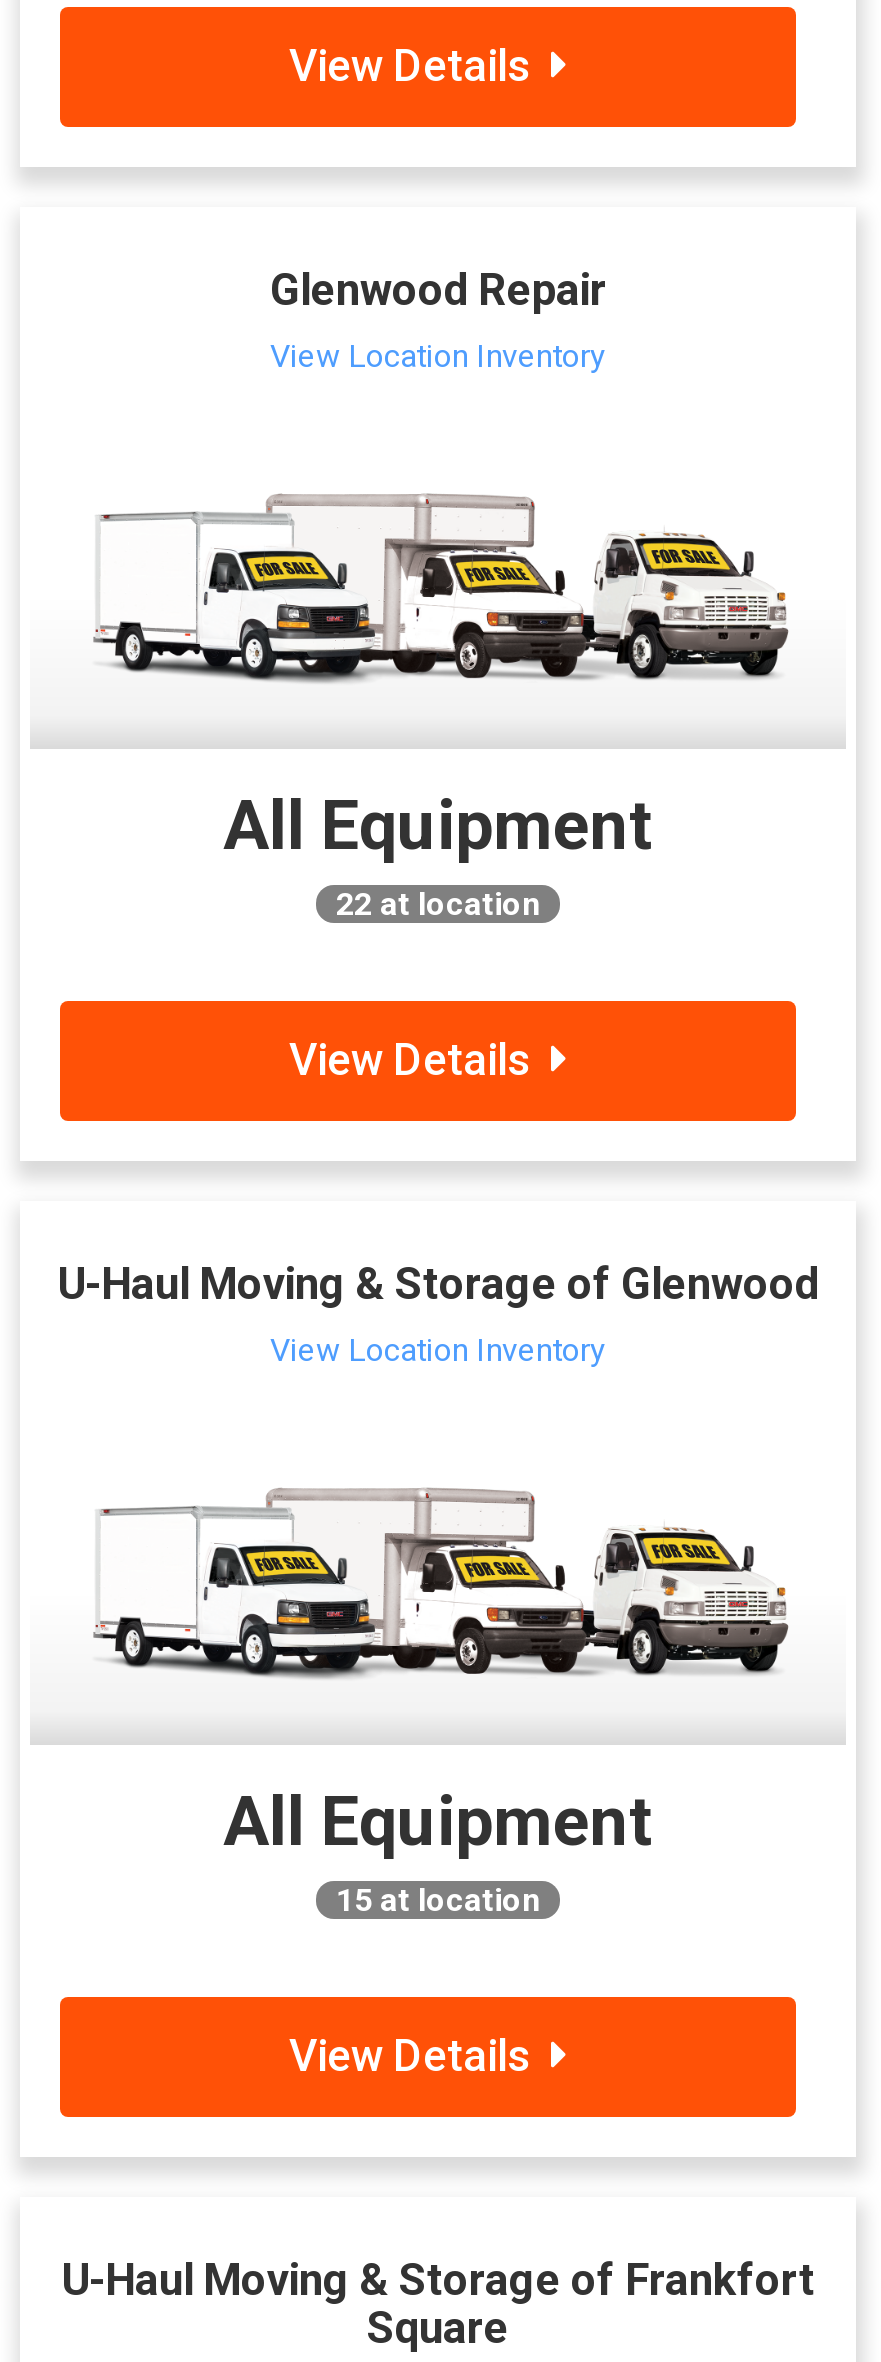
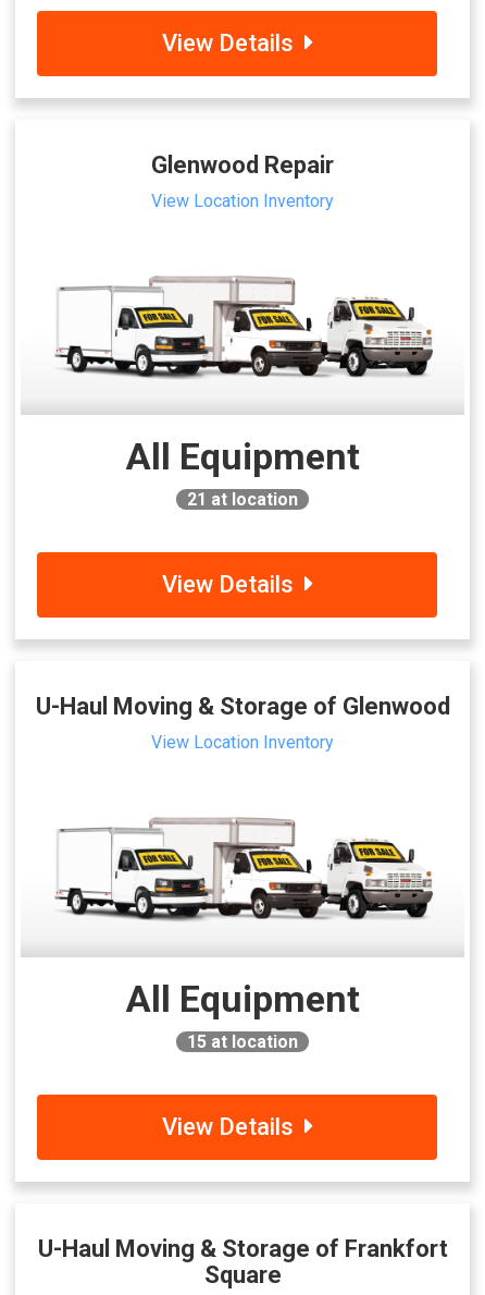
[336,886,540,924] 22at location -> [187,489,298,510] 21at location

